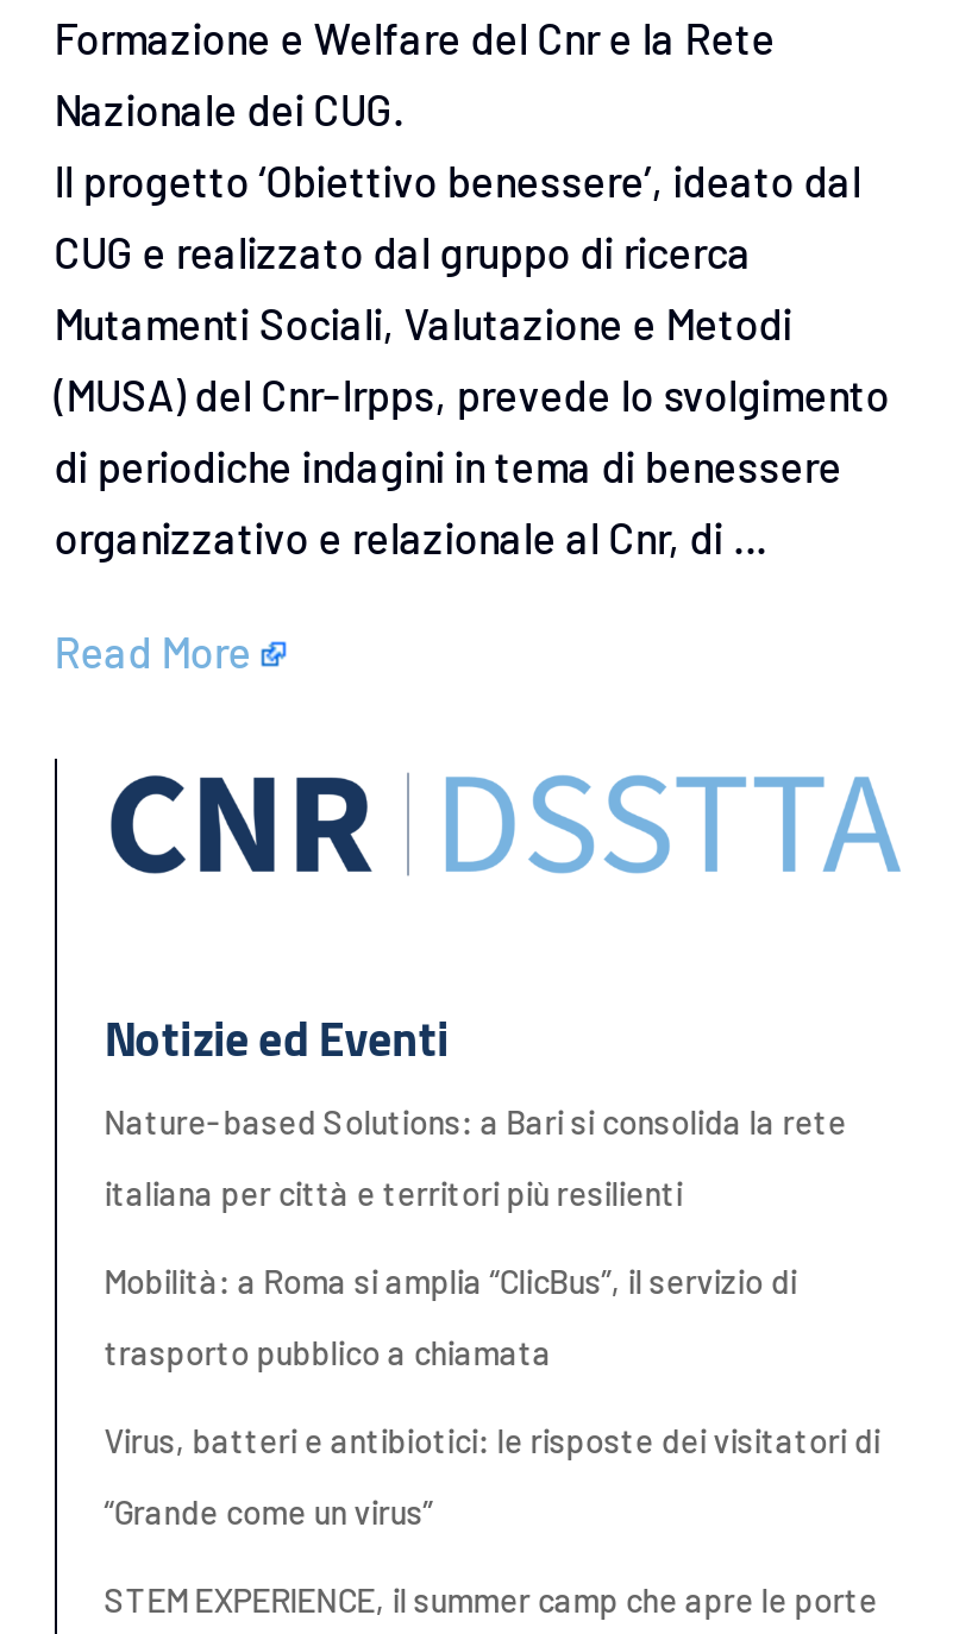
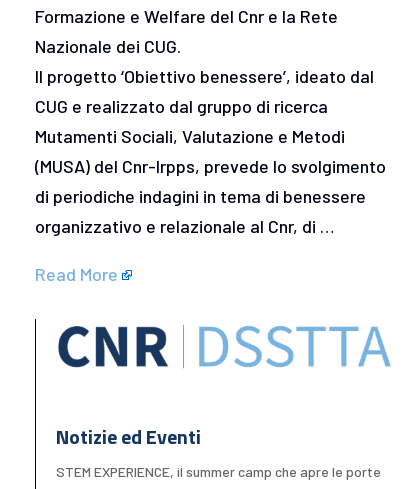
[104,1101,880,1532] Nature-based Solutions: a Bari si consolida la rete | italiana per città e territori più resilienti | Mobilità: a Roma si amplia “ClicBus”, il servizio di | trasporto pubblico a chiamata | Virus, batteri e antibiotici: le risposte dei visitatori di | “Grande come un virus” -> none

